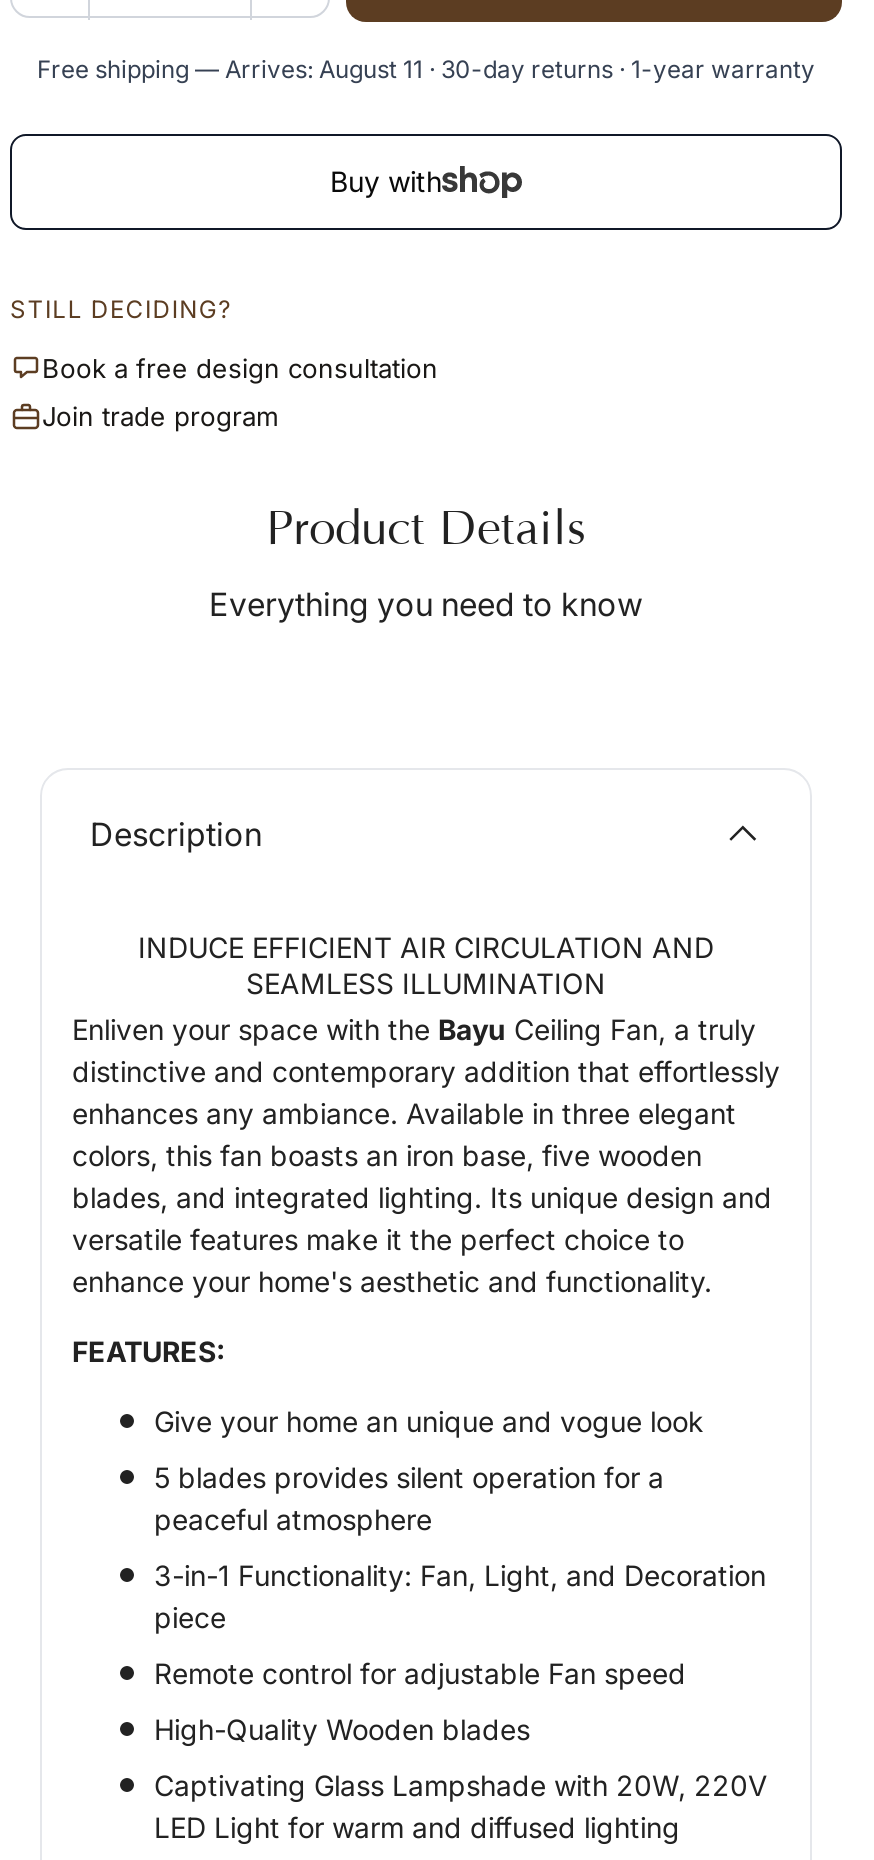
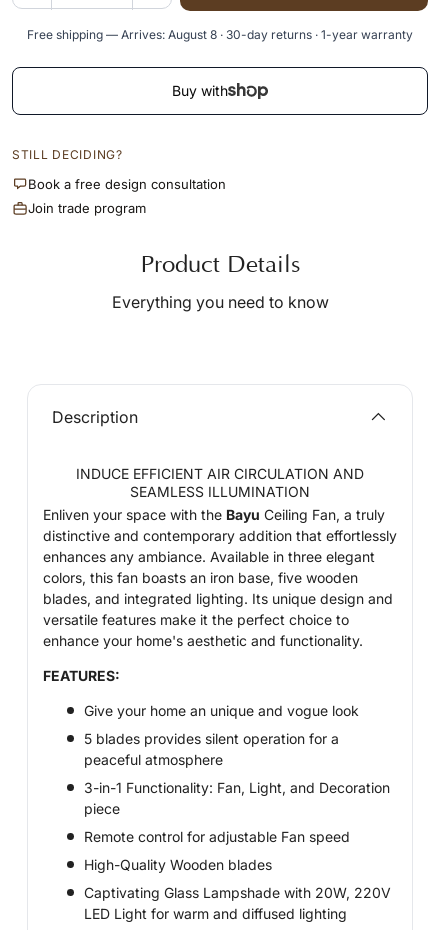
[37,54,815,84] Free shipping — Arrives: August 11 · 30-day returns · 1-year warranty -> [27,27,413,42] Free shipping — Arrives: August 8 · 30-day returns · 1-year warranty

